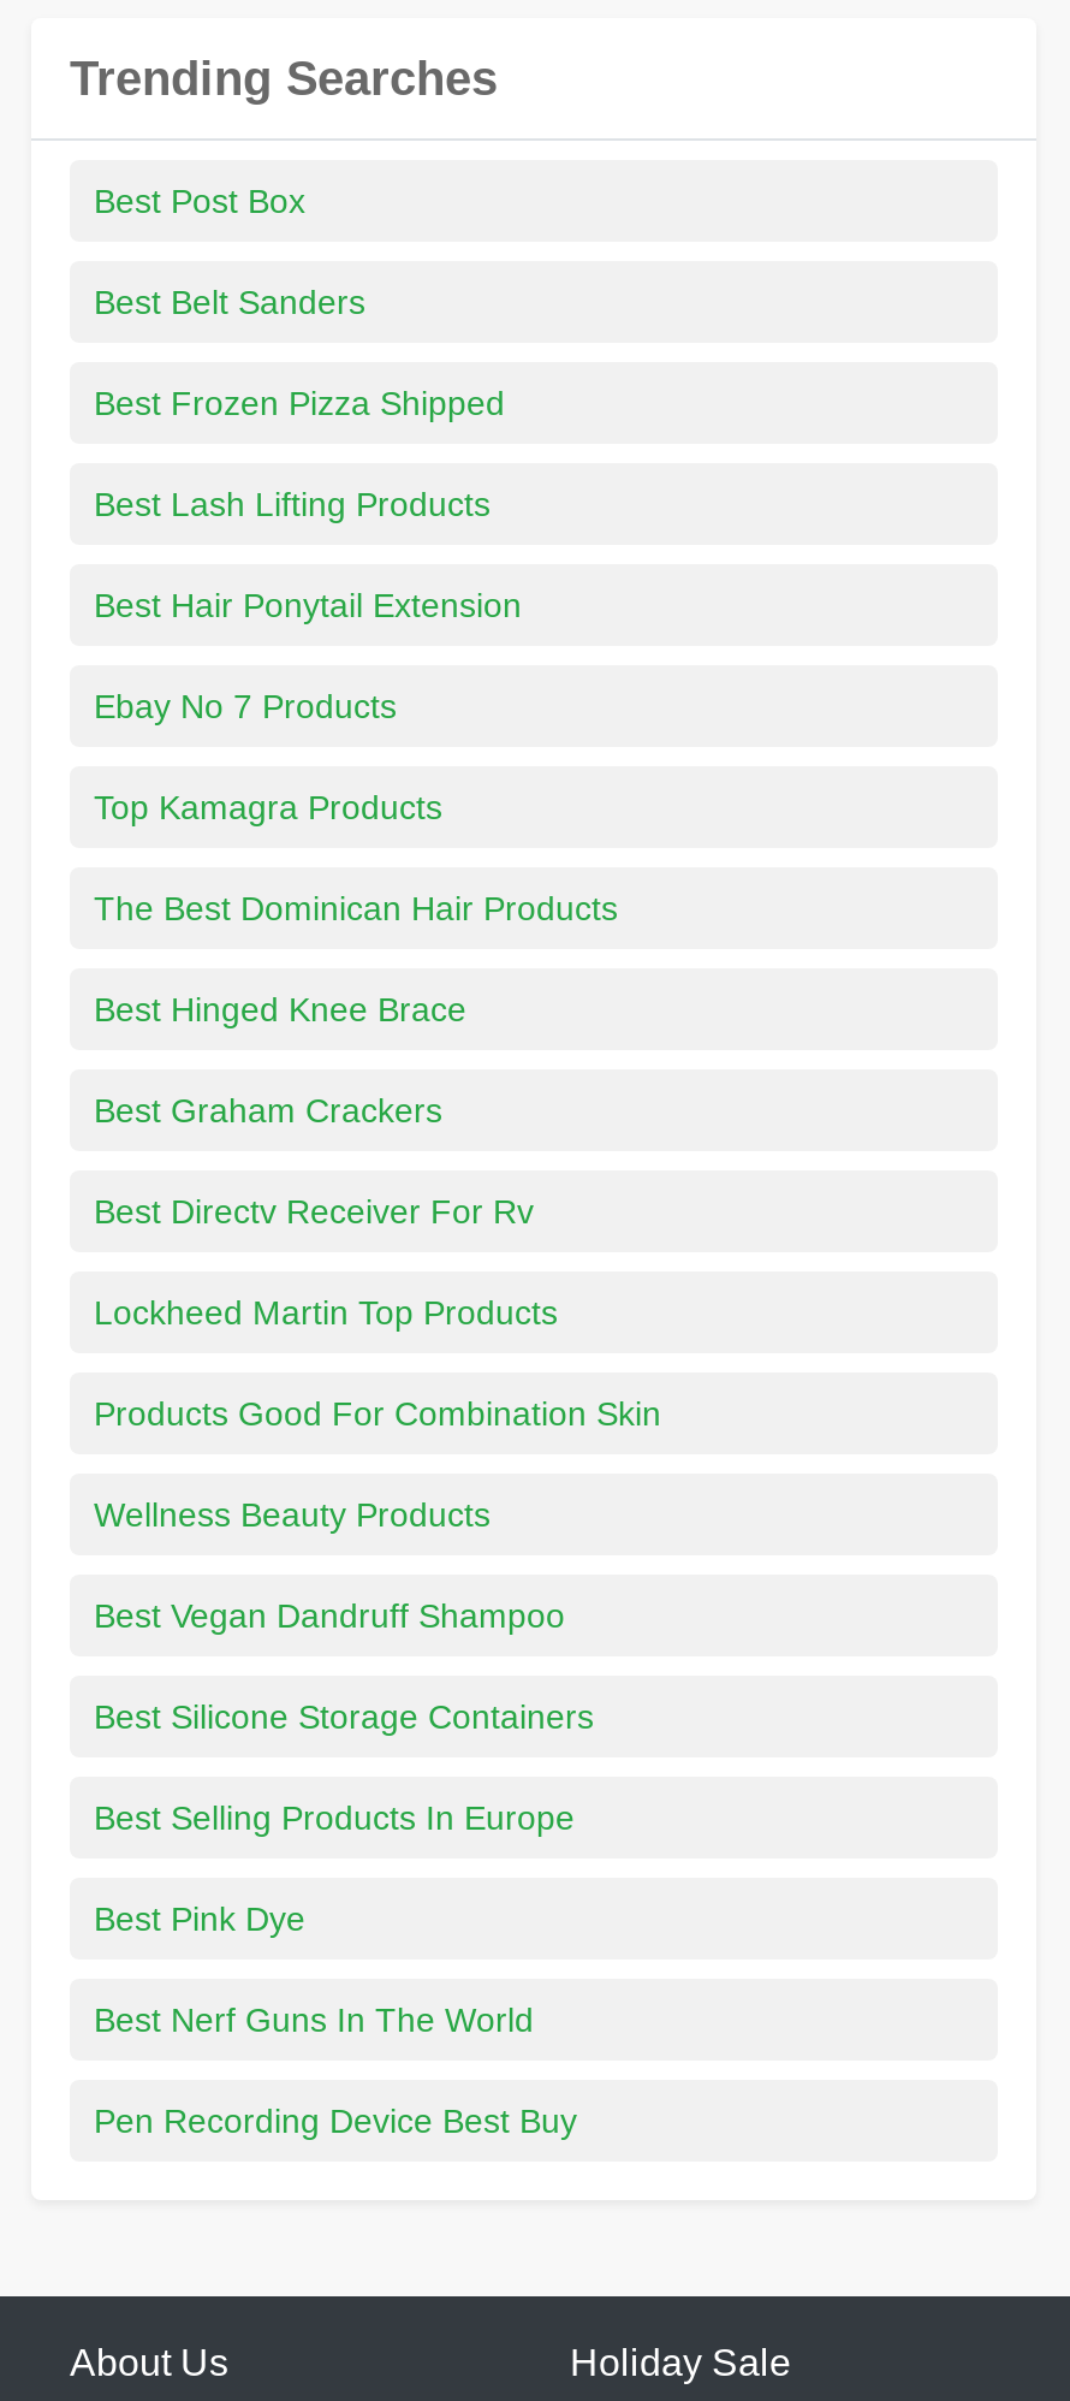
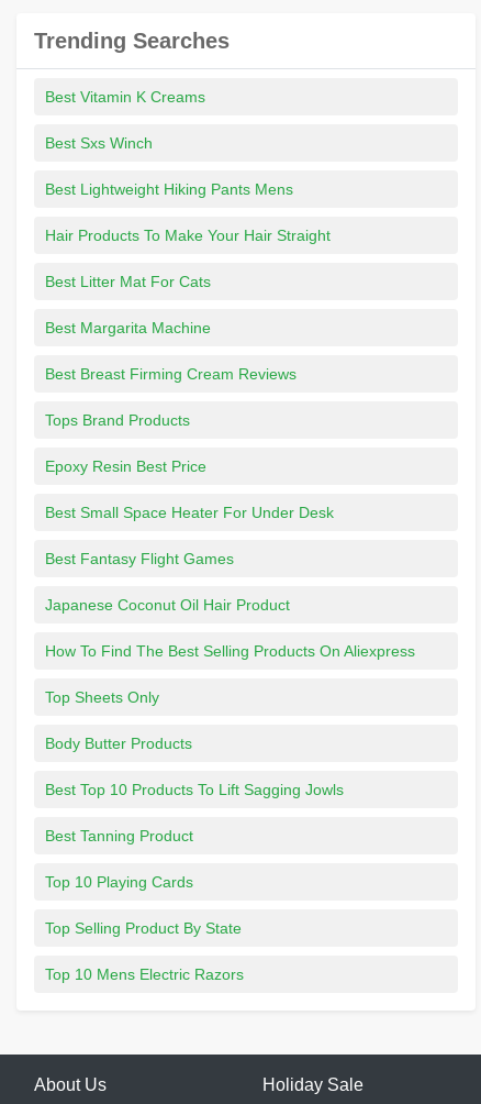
[94,182,305,220] Best Post Box -> [45,88,205,106] Best Vitamin K Creams
[94,283,365,321] Best Belt Sanders -> [45,134,153,152] Best Sxs Winch
[94,384,505,422] Best Frozen Pizza Shipped -> [45,180,293,198] Best Lightweight Hiking Pants Mens
[94,485,491,523] Best Lash Lifting Products -> [45,227,331,244] Hair Products To Make Your Hair Straight
[94,586,522,624] Best Hair Ponytail Extension -> [45,273,211,290] Best Litter Mat For Cats
[94,687,397,725] Ebay No 7 Products -> [45,319,211,336] Best Margarita Machine
[94,788,442,826] Top Kamagra Products -> [45,365,297,383] Best Breast Firming Cream Reviews
[94,889,618,927] The Best Dominican Hair Products -> [45,411,190,429] Tops Brand Products
[94,990,466,1028] Best Hinged Knee Brace -> [45,457,206,475] Epoxy Resin Best Price
[94,1091,442,1130] Best Graham Crackers -> [45,504,334,521] Best Small Space Heater For Under Desk
[94,1192,534,1231] Best Directv Receiver For Rv -> [45,550,234,567] Best Fantasy Flight Games
[94,1293,558,1332] Lockheed Martin Top Products -> [45,596,290,614] Japanese Coconut Oil Hair Product
[94,1394,661,1433] Products Good For Combination Skin -> [45,642,415,660] How To Find The Best Selling Products On Aliexpress
[94,1495,491,1534] Wellness Beauty Products -> [45,688,159,706] Top Sheets Only
[94,1596,565,1635] Best Vegan Dandruff Shampoo -> [45,735,192,752] Body Butter Products
[94,1697,594,1736] Best Silicone Storage Containers -> [45,781,344,798] Best Top 10 Products To Lift Sagging Jowls
[94,1798,575,1837] Best Selling Products In Europe -> [45,827,193,844] Best Tanning Product
[94,1899,305,1938] Best Pink Dye -> [45,873,193,891] Top 10 Playing Cards
[94,2000,534,2039] Best Nerf Guns In The World -> [45,919,242,937] Top Selling Product By State
[94,2101,577,2140] Pen Recording Device Best Buy -> [45,965,244,983] Top 10 Mens Electric Razors

